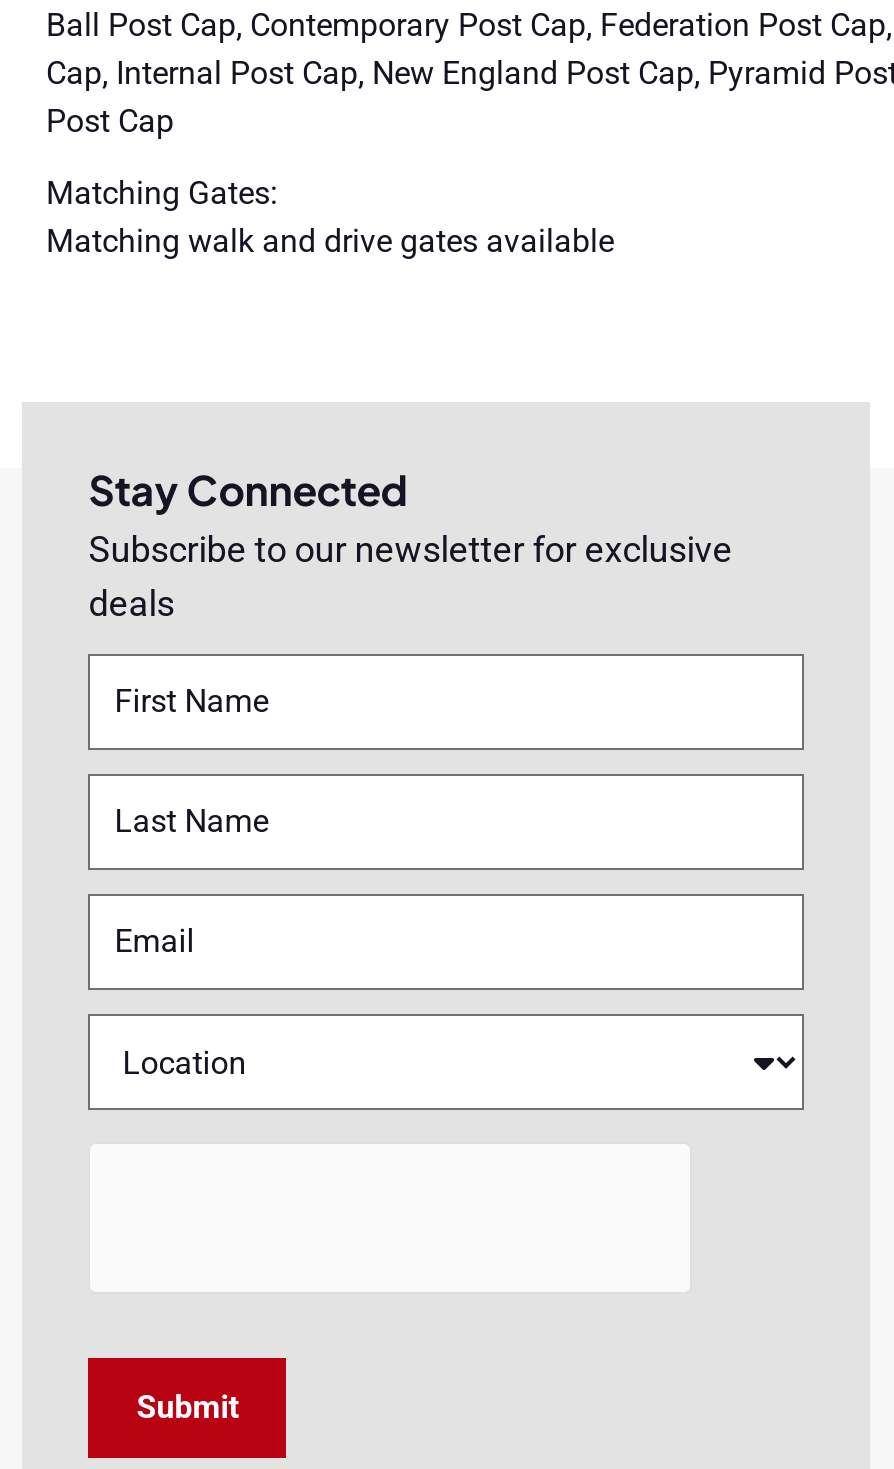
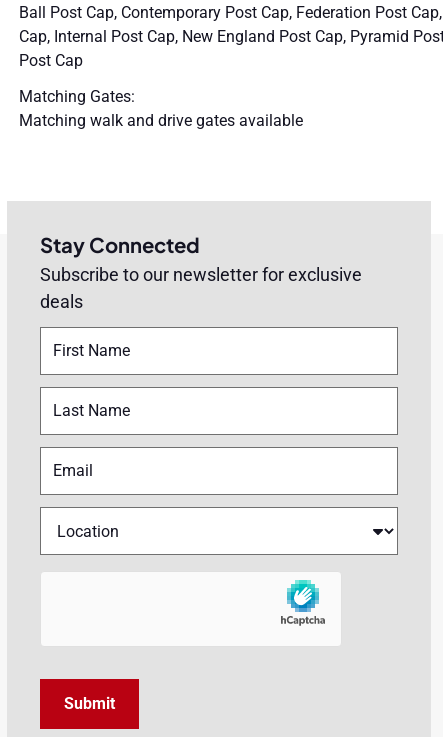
none -> [280,579,326,626] [image]

